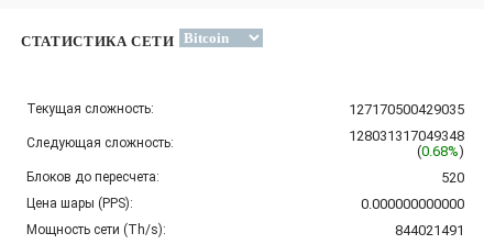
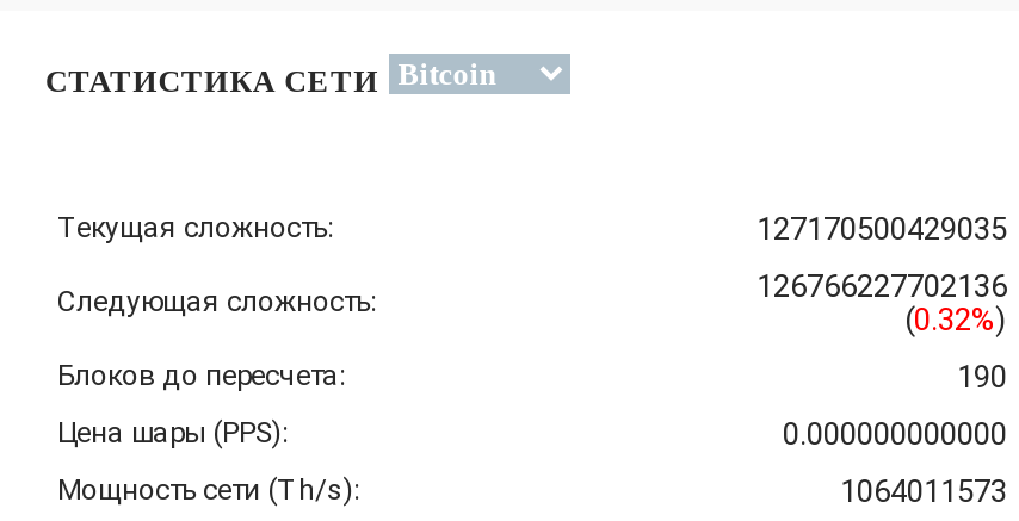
[349,128,464,144] 128031317049348 -> [756,269,1007,305] 126766227702136
[417,143,464,160] (0.68%) -> [904,303,1007,338] (0.32%)
[441,170,464,186] 520 -> [957,360,1007,396] 190
[395,222,464,239] 844021491 -> [840,474,1007,510] 1064011573

